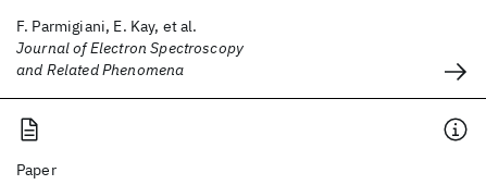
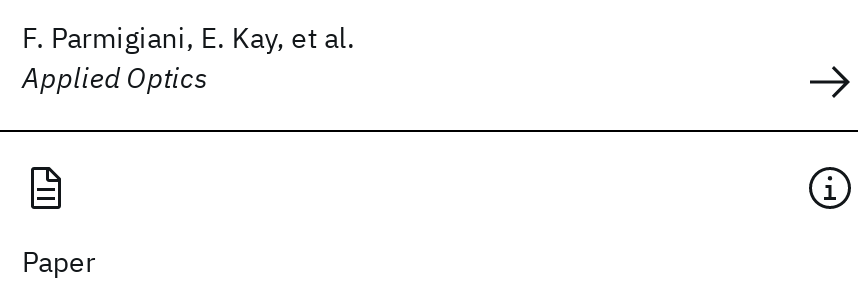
[16,38,244,79] Journal of Electron Spectroscopy | and Related Phenomena -> [22,60,208,96] Applied Optics

